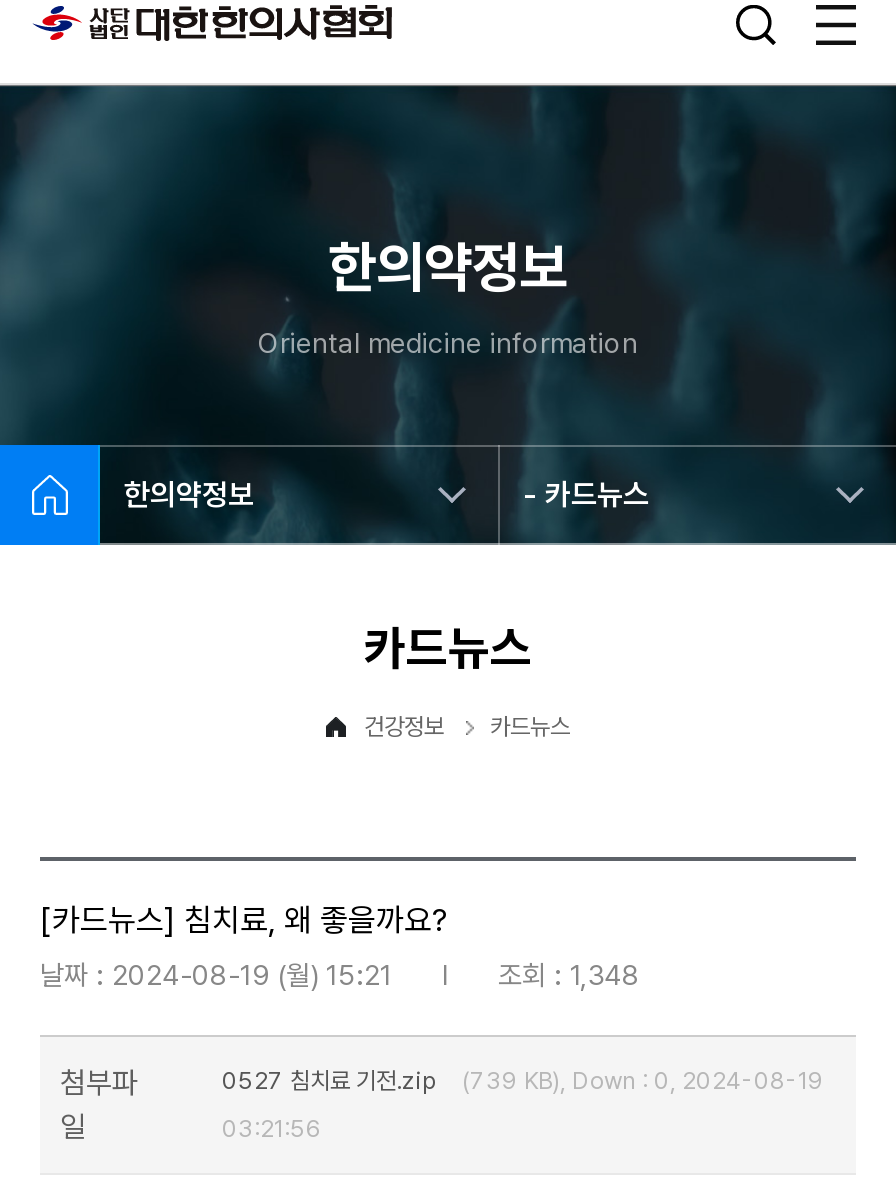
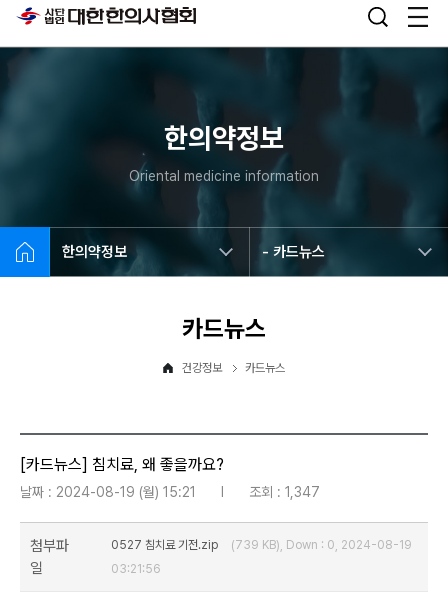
[498,959,640,991] 조회 : 1,348 -> [249,484,320,500] 조회 : 1,347

